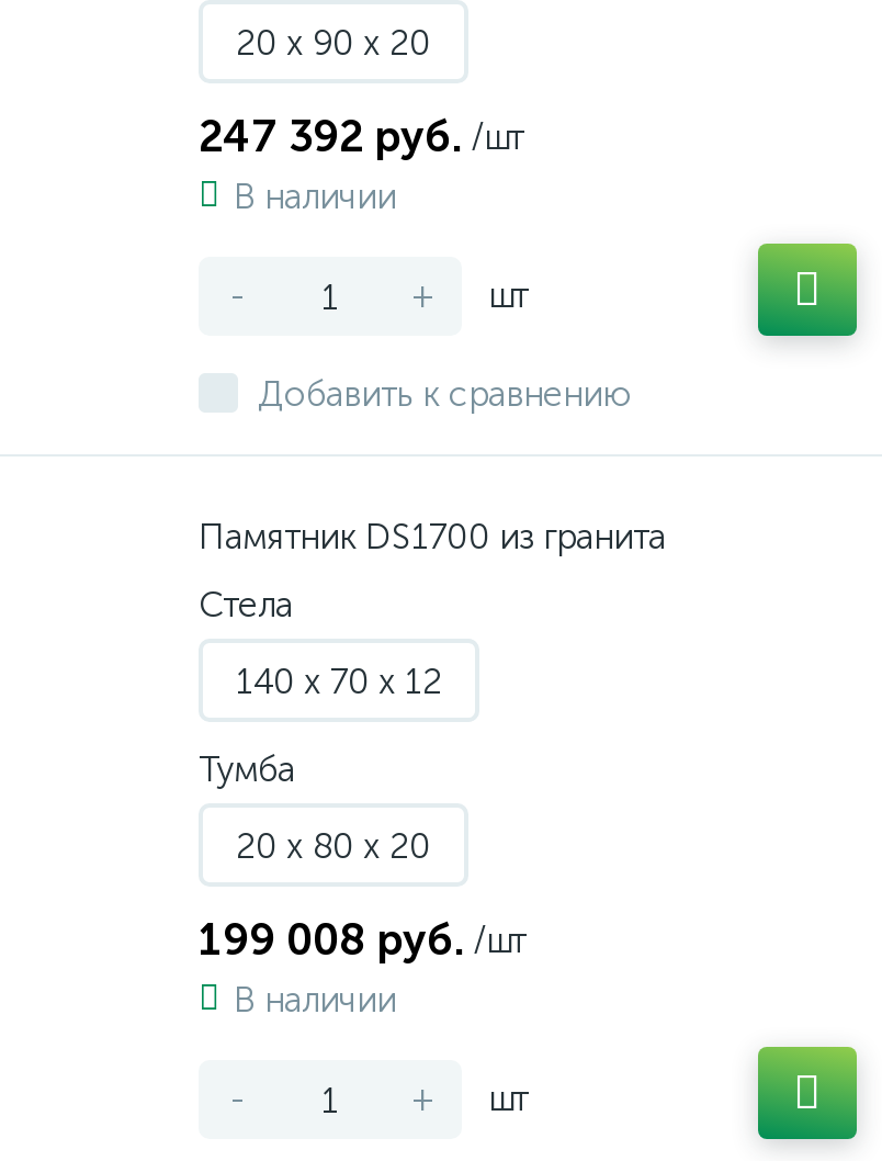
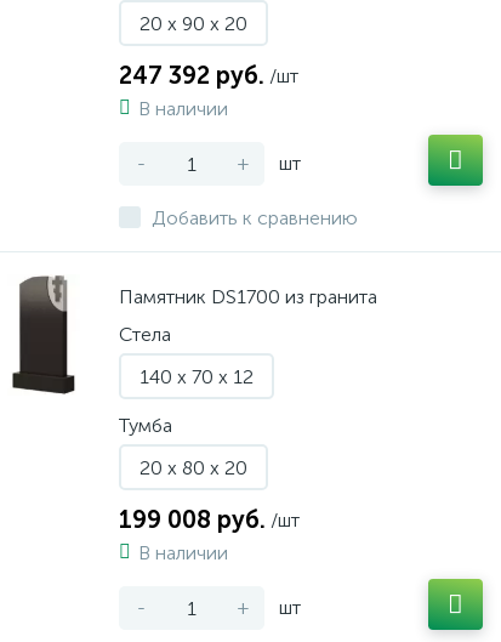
none -> [11,274,76,396] [image]

